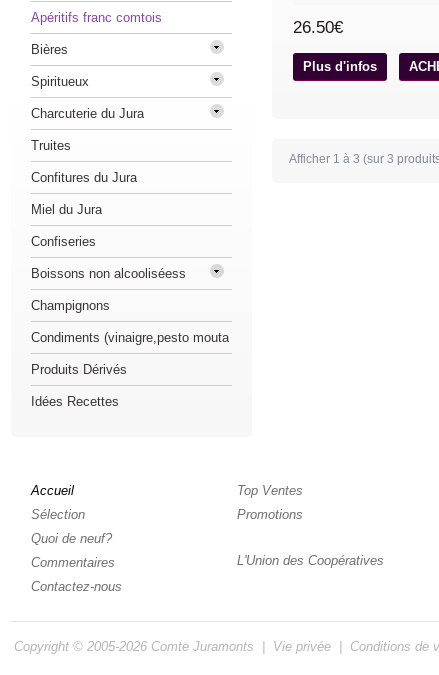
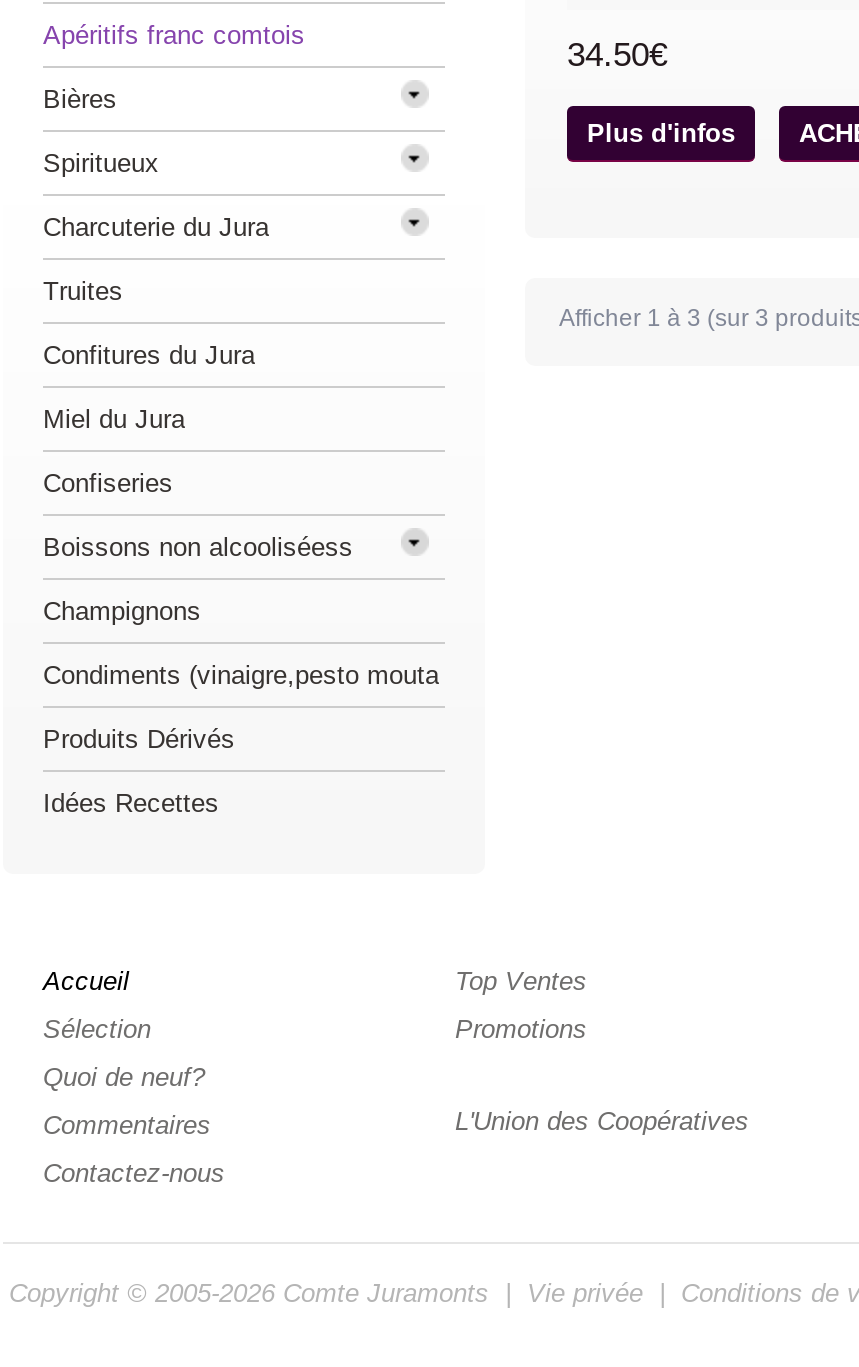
[293,18,343,37] 26.50€ -> [567,36,667,74] 34.50€

